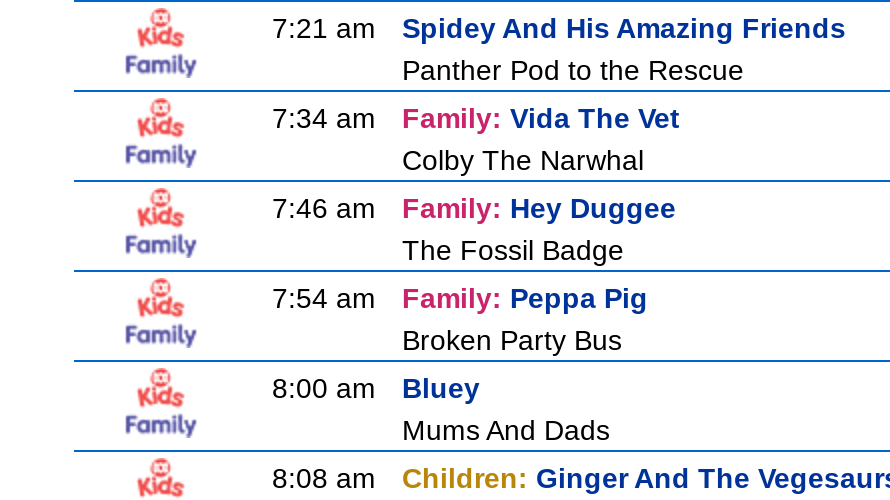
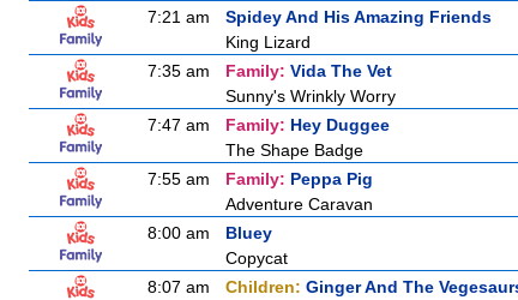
[402,54,744,86] Panther Pod to the Rescue -> [225,32,311,52] King Lizard
[272,102,680,134] 7:34 am Family: Vida The Vet -> [147,61,392,80] 7:35 am Family: Vida The Vet
[402,144,644,176] Colby The Narwhal -> [225,86,396,106] Sunny's Wrinkly Worry
[272,192,676,224] 7:46 am Family: Hey Duggee -> [147,115,390,134] 7:47 am Family: Hey Duggee
[402,234,624,266] The Fossil Badge -> [225,140,363,160] The Shape Badge
[272,282,648,314] 7:54 am Family: Peppa Pig -> [147,169,373,188] 7:55 am Family: Peppa Pig
[402,324,622,356] Broken Party Bus -> [225,194,373,214] Adventure Caravan
[402,414,610,446] Mums And Dads -> [225,248,288,268] Copycat
[272,462,376,494] 8:08 am -> [147,277,210,296] 8:07 am

